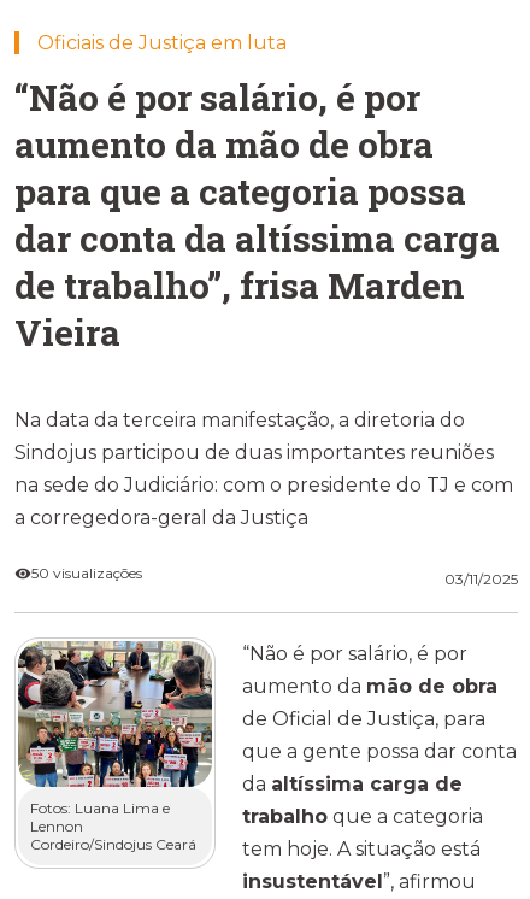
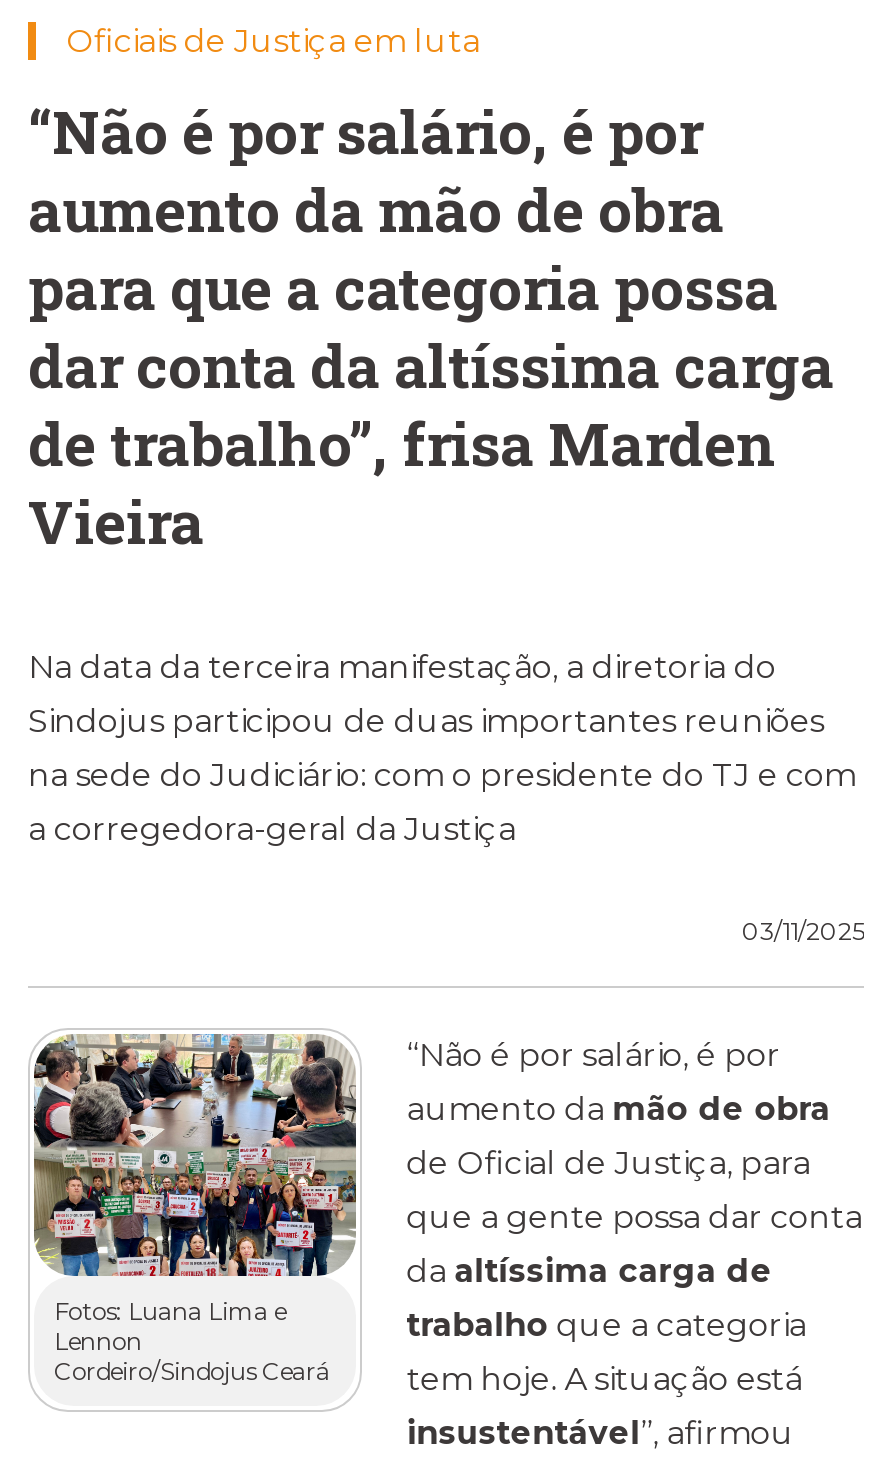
[31,564,142,582] 50 visualizações -> none

